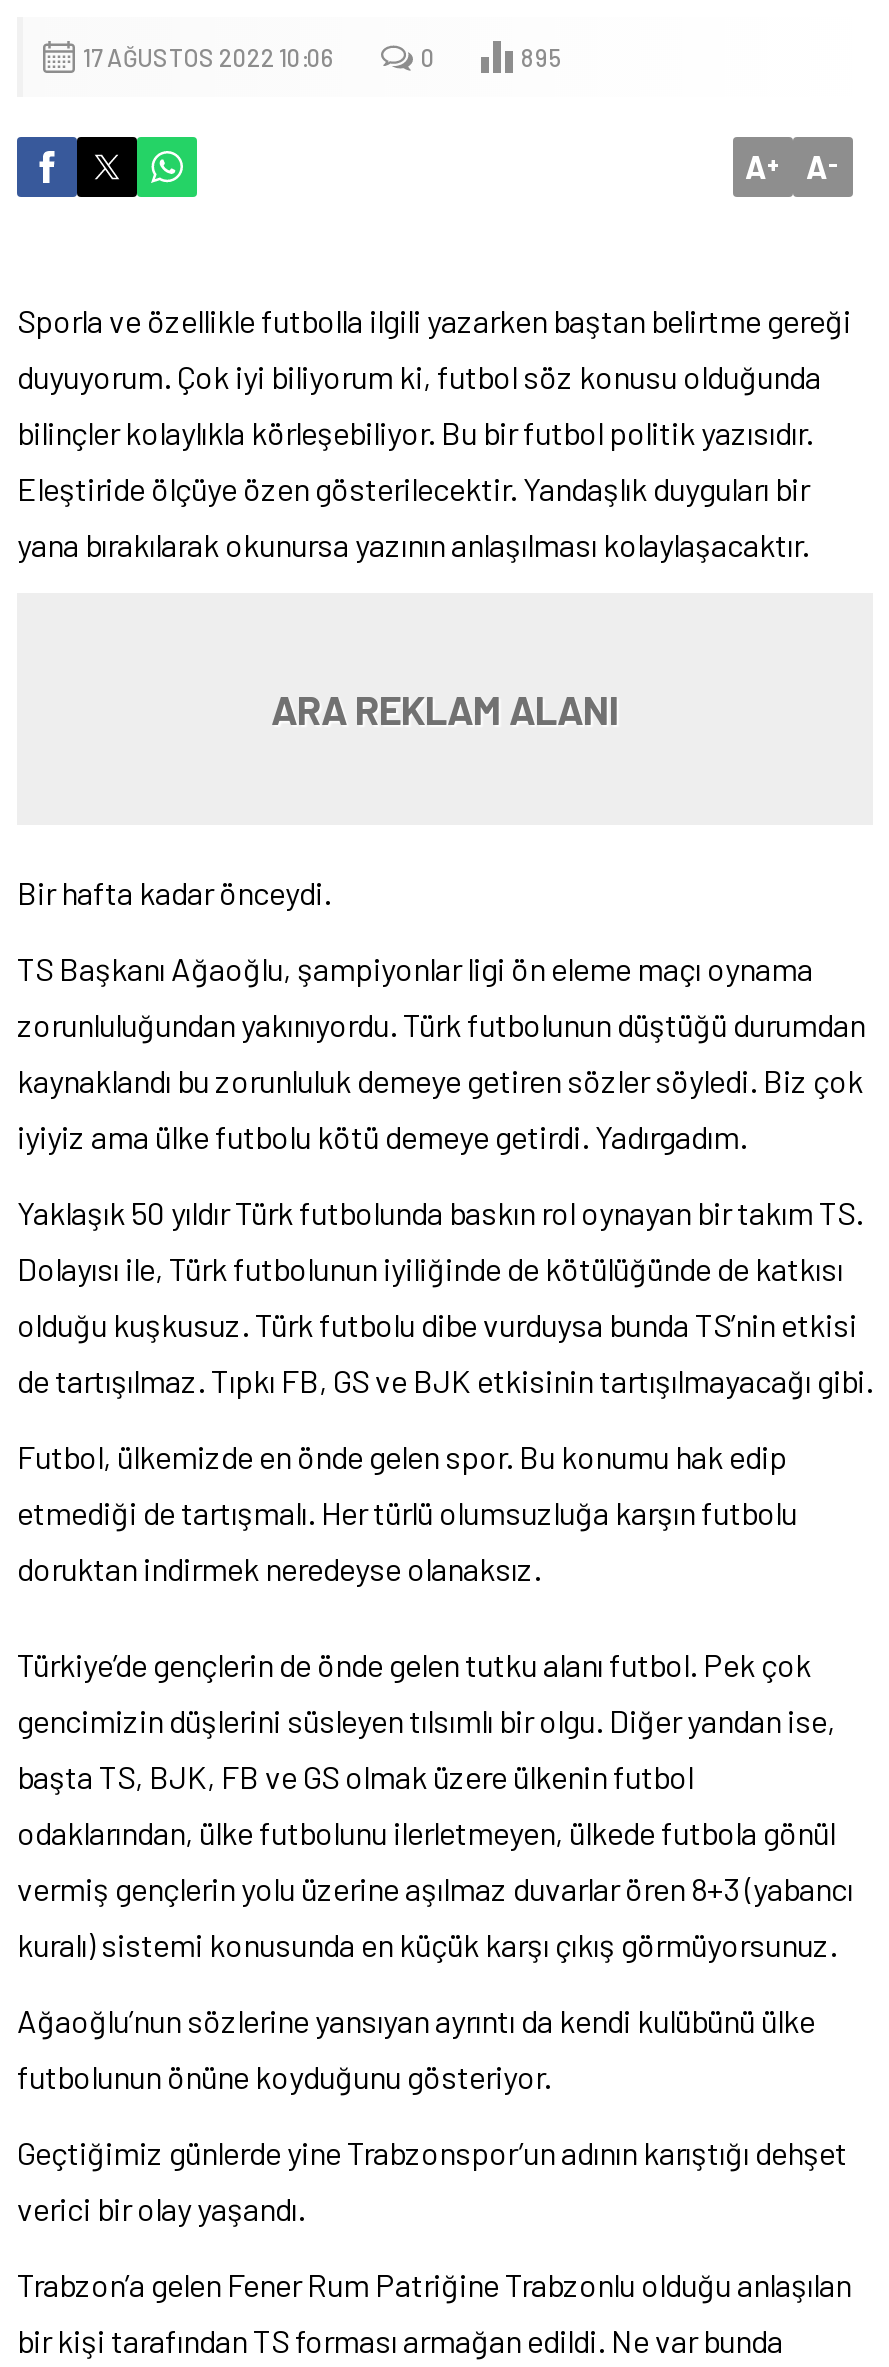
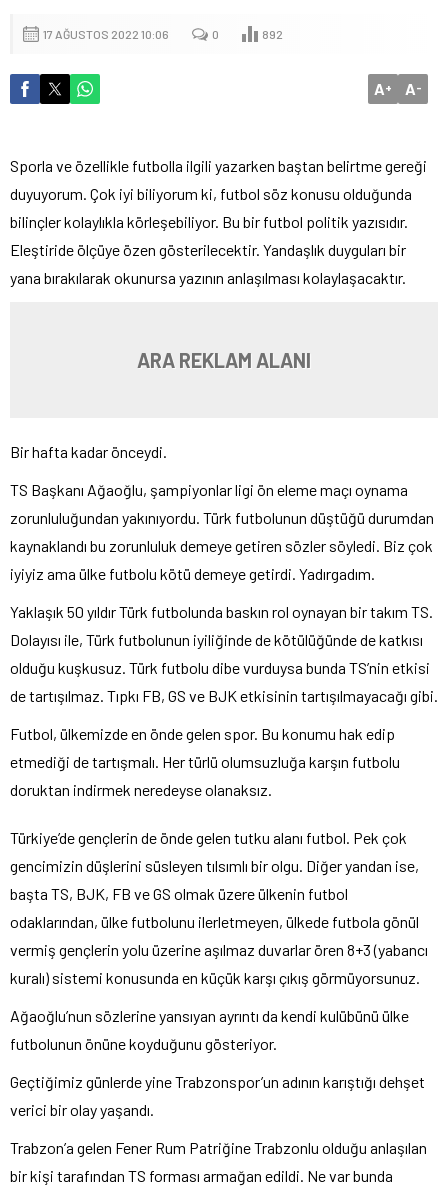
[521,43,563,71] 895 -> [262,27,283,41] 892

